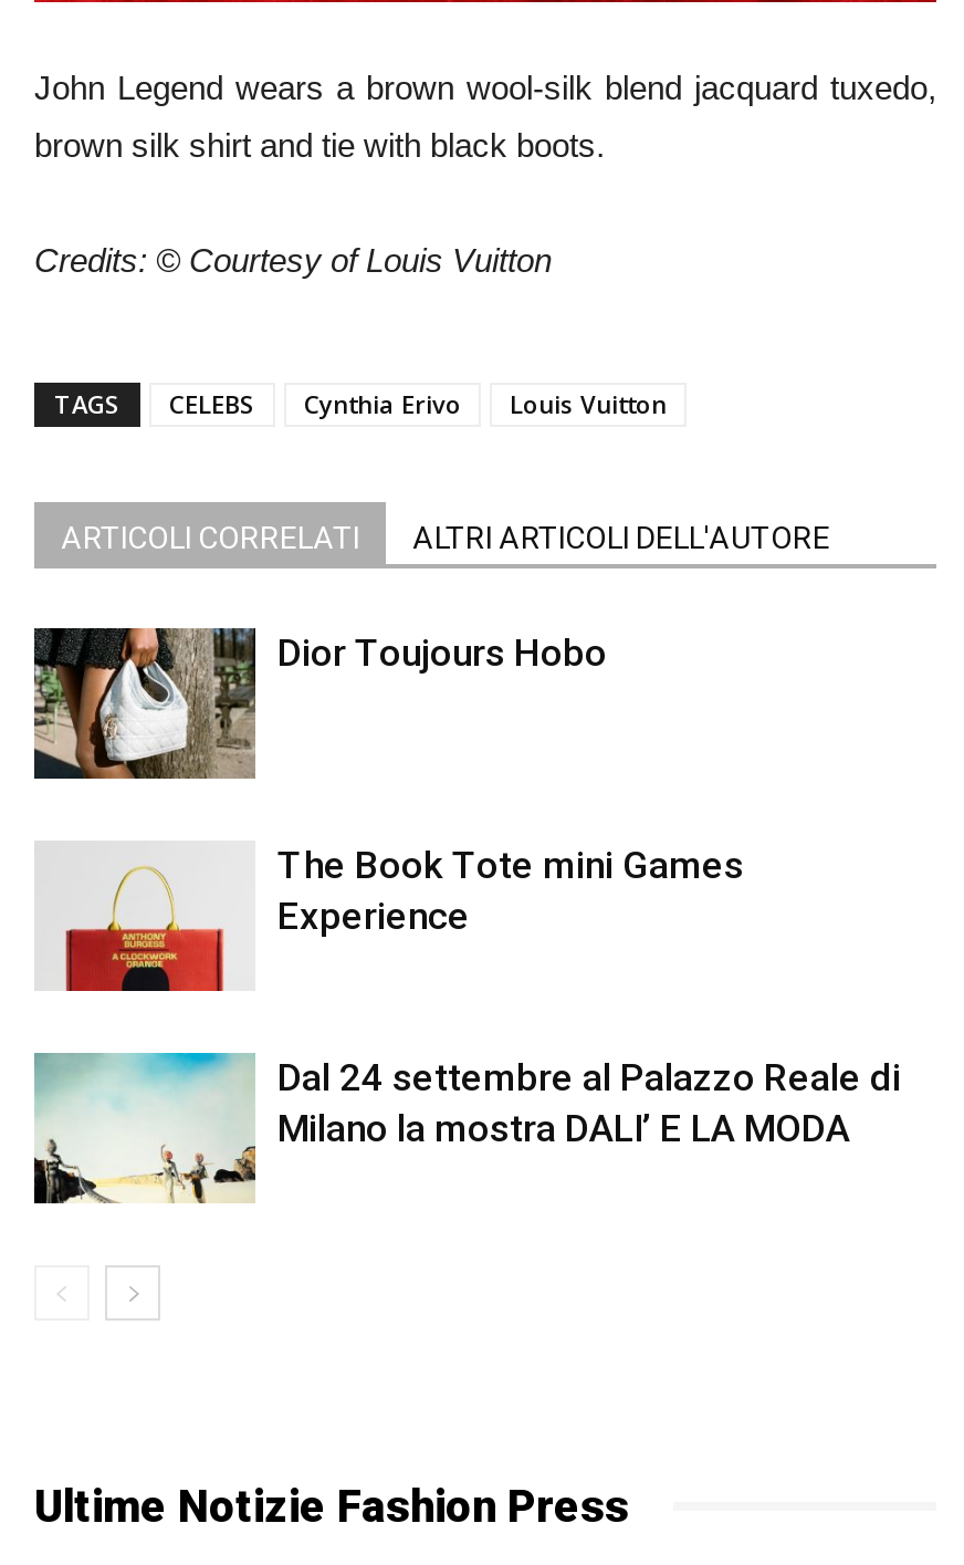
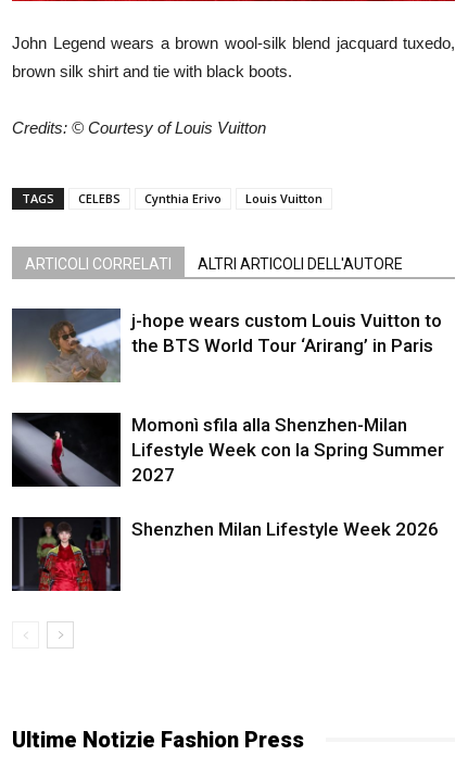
[32,626,607,781] [image] | Dior Toujours Hobo -> [12,307,442,382] [image] | j-hope wears custom Louis Vuitton to | the BTS World Tour ‘Arirang’ in Paris
[34,841,744,993] [image] | The Book Tote mini Games | Experience -> [11,412,444,488] [image] | Momonì sfila alla Shenzhen-Milan | Lifestyle Week con la Spring Summer | 2027
[32,1051,901,1206] [image] | Dal 24 settembre al Palazzo Reale di | Milano la mostra DALI’ E LA MODA -> [11,516,439,592] [image] | Shenzhen Milan Lifestyle Week 2026

